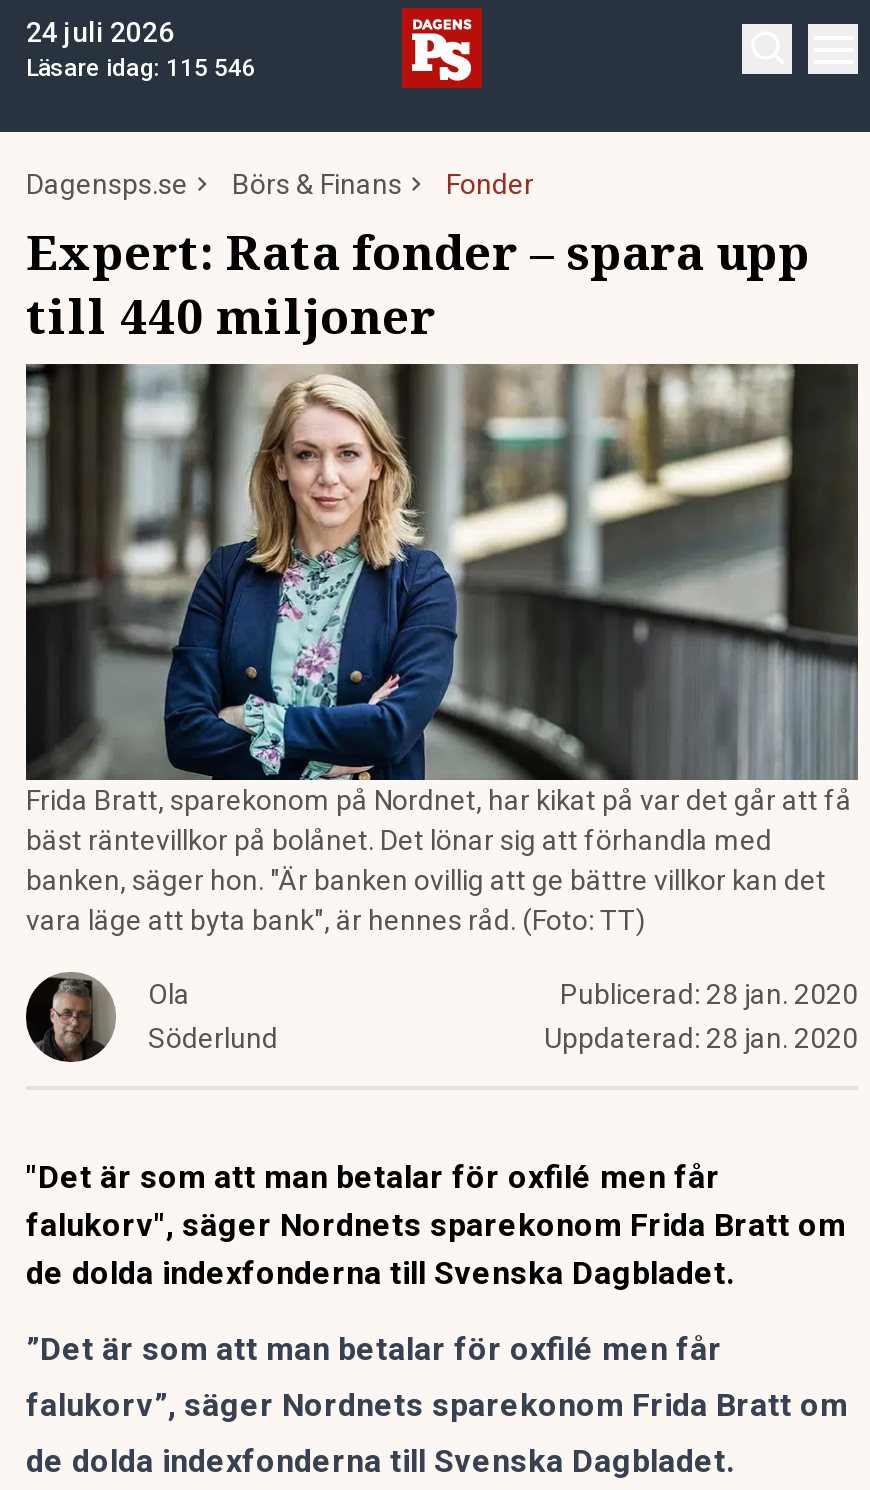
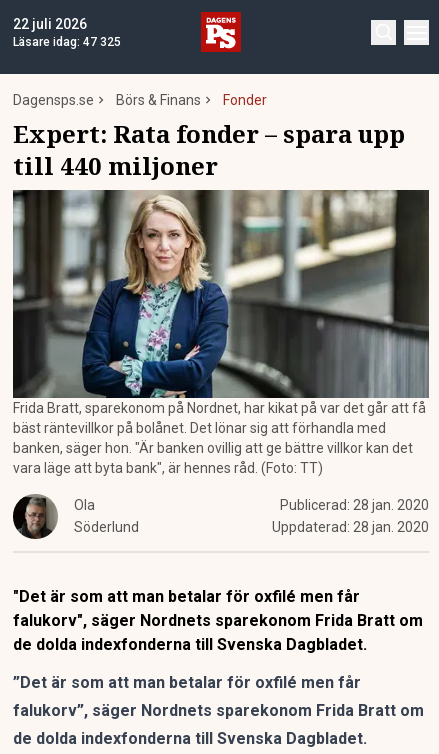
[26,16,174,48] 24 juli 2026 -> [13,16,87,32] 22 juli 2026
[26,54,256,82] Läsare idag: 115 546 -> [13,35,121,49] Läsare idag: 47 325

